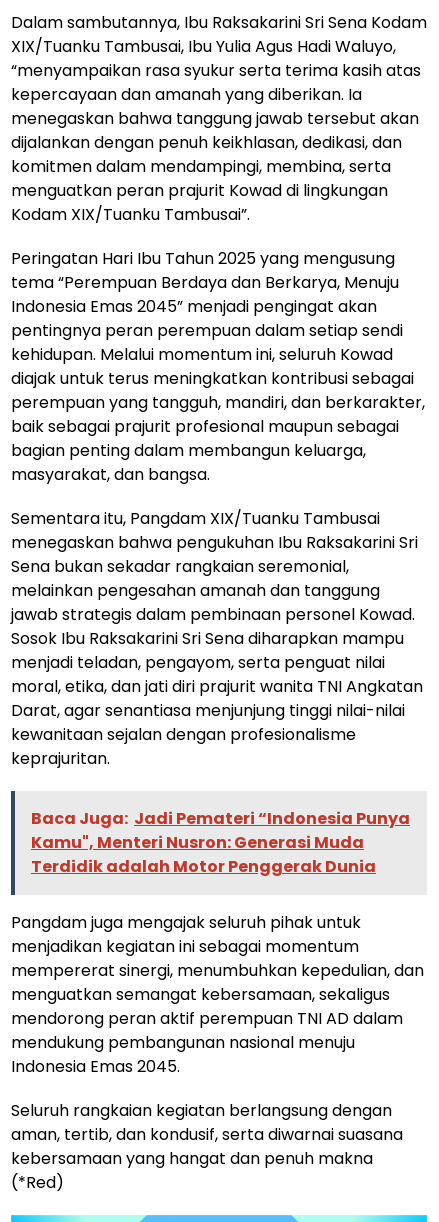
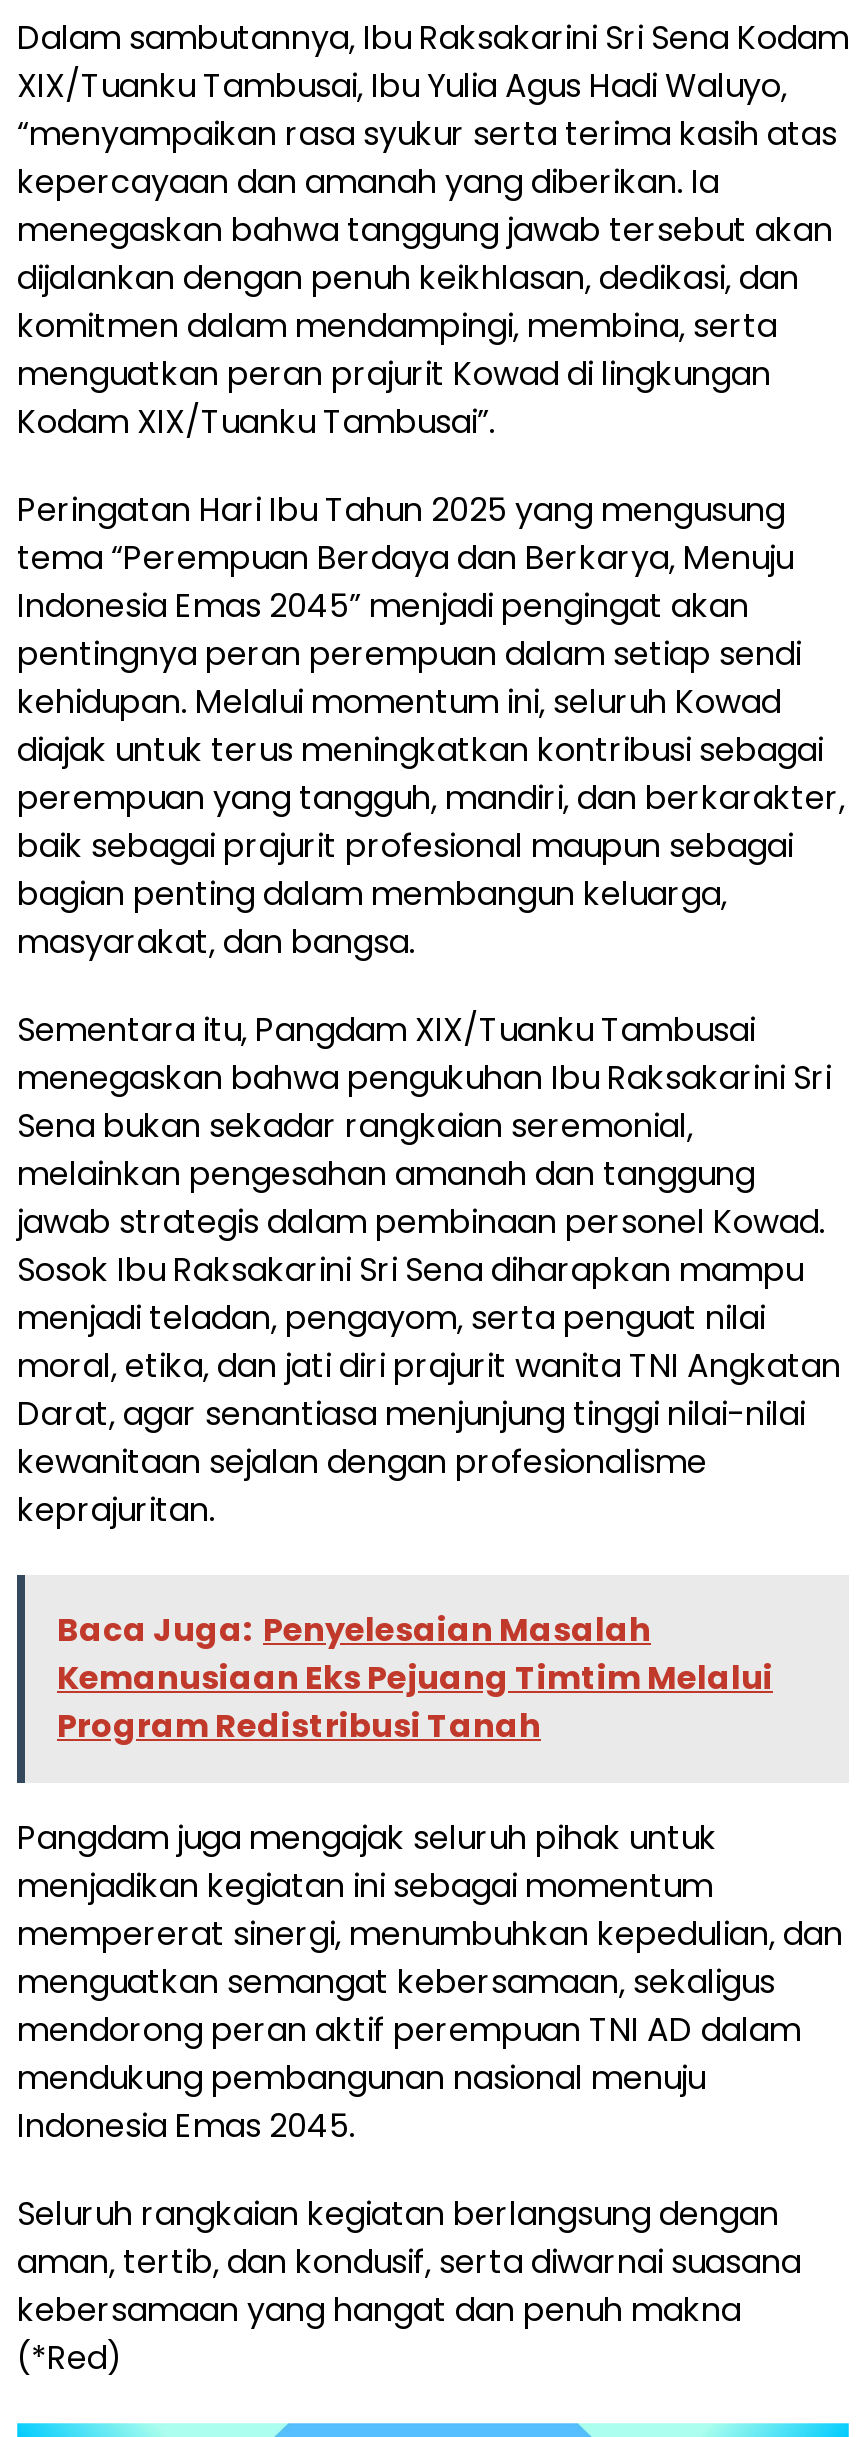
[31,806,410,877] Baca Juga: Jadi Pemateri “Indonesia Punya | Kamu", Menteri Nusron: Generasi Muda | Terdidik adalah Motor Penggerak Dunia -> [57,1606,773,1748] Baca Juga: Penyelesaian Masalah | Kemanusiaan Eks Pejuang Timtim Melalui | Program Redistribusi Tanah

